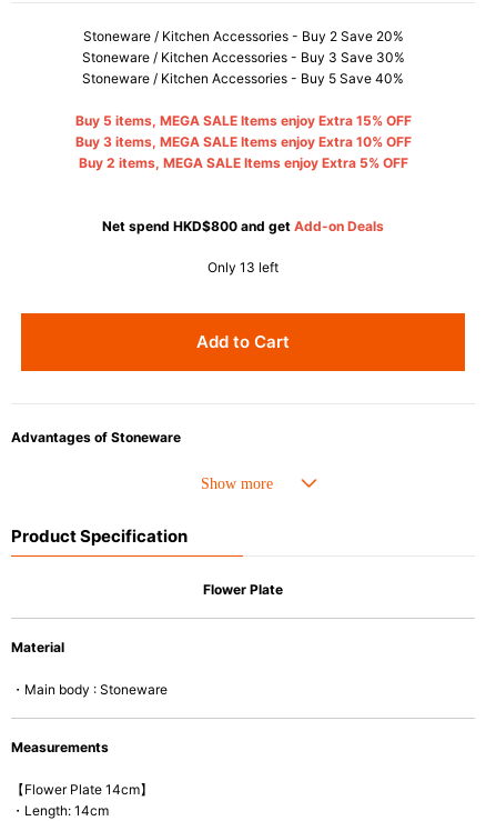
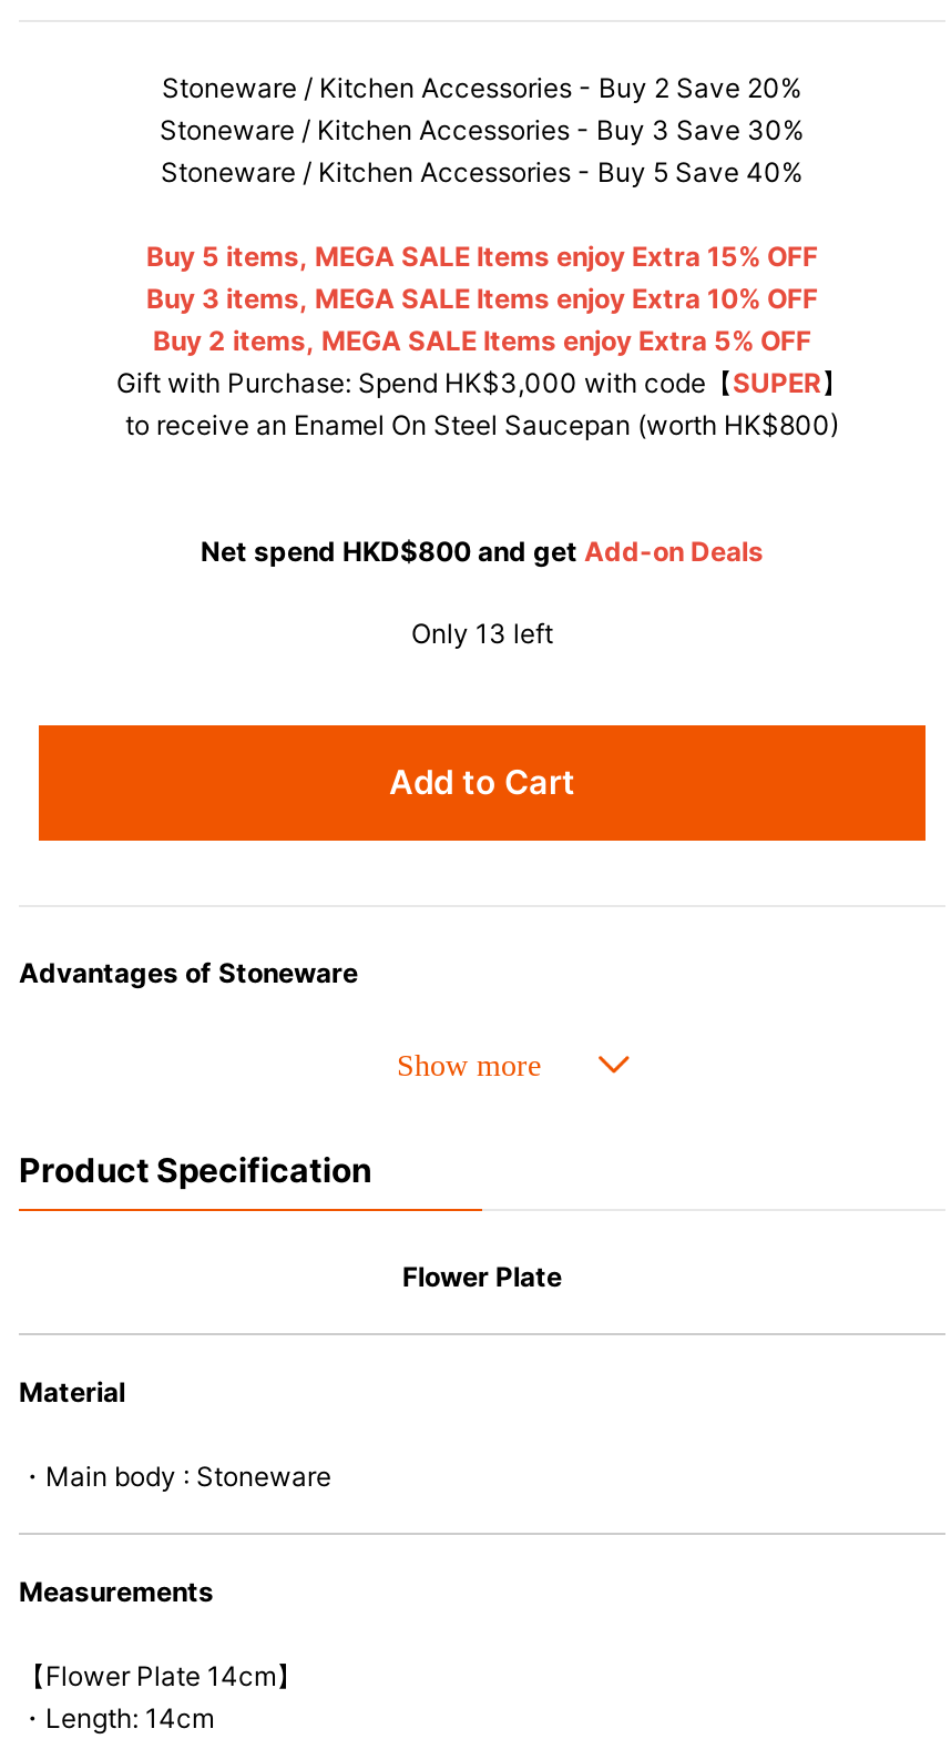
none -> [116,366,848,441] Gift with Purchase: Spend HK$3,000 with code【SUPER】 | to receive an Enamel On Steel Saucepan (worth HK$800)

